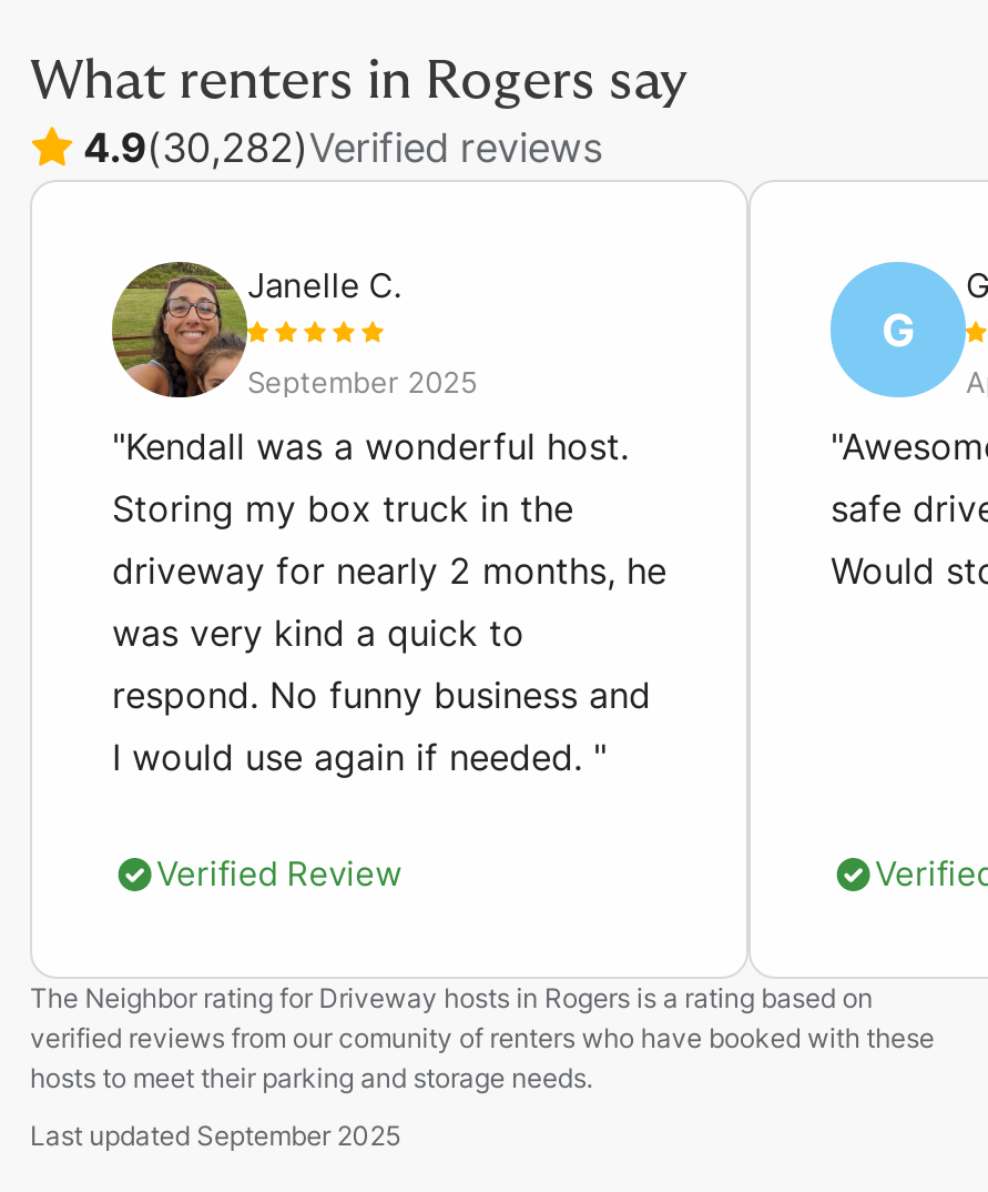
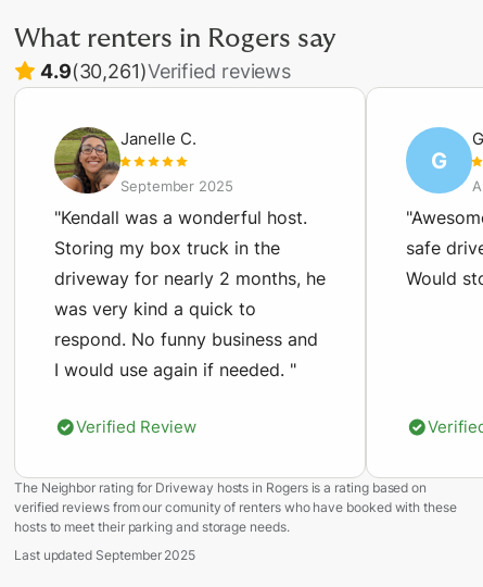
[83,125,602,172] 4.9(30,282)Verified reviews -> [40,60,291,83] 4.9(30,261)Verified reviews

